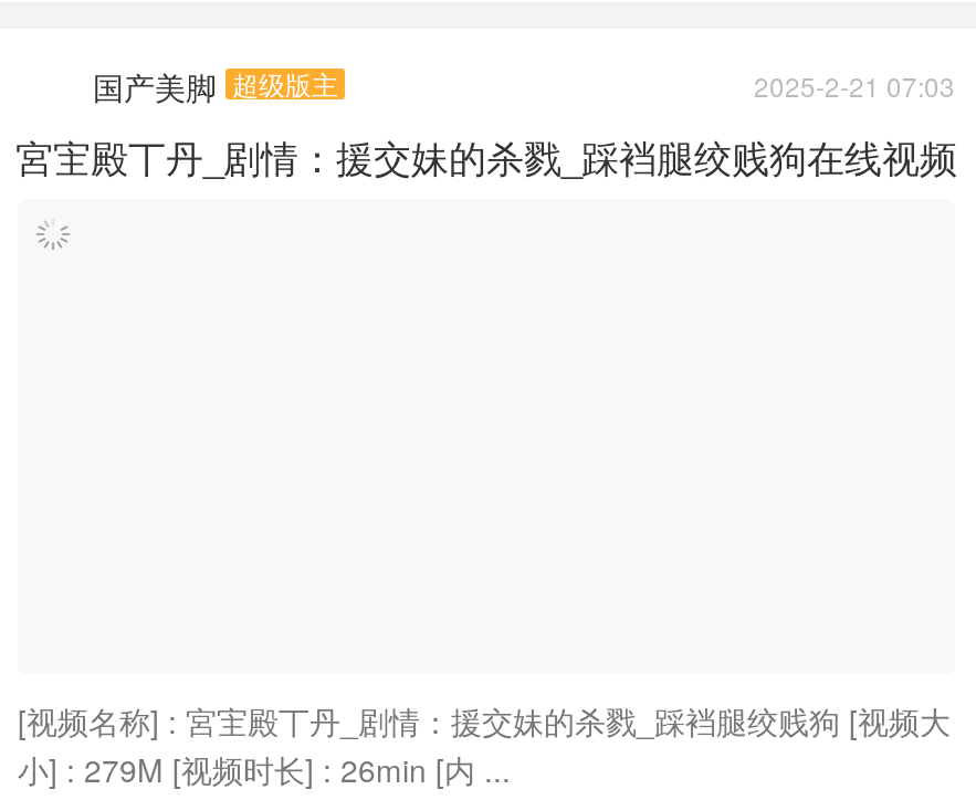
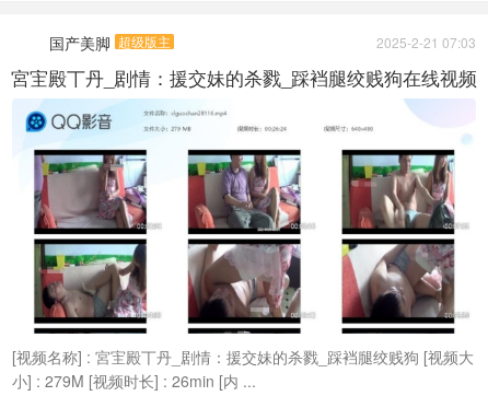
none -> [24,100,311,335] [image]
none -> [340,149,468,335] [image]

